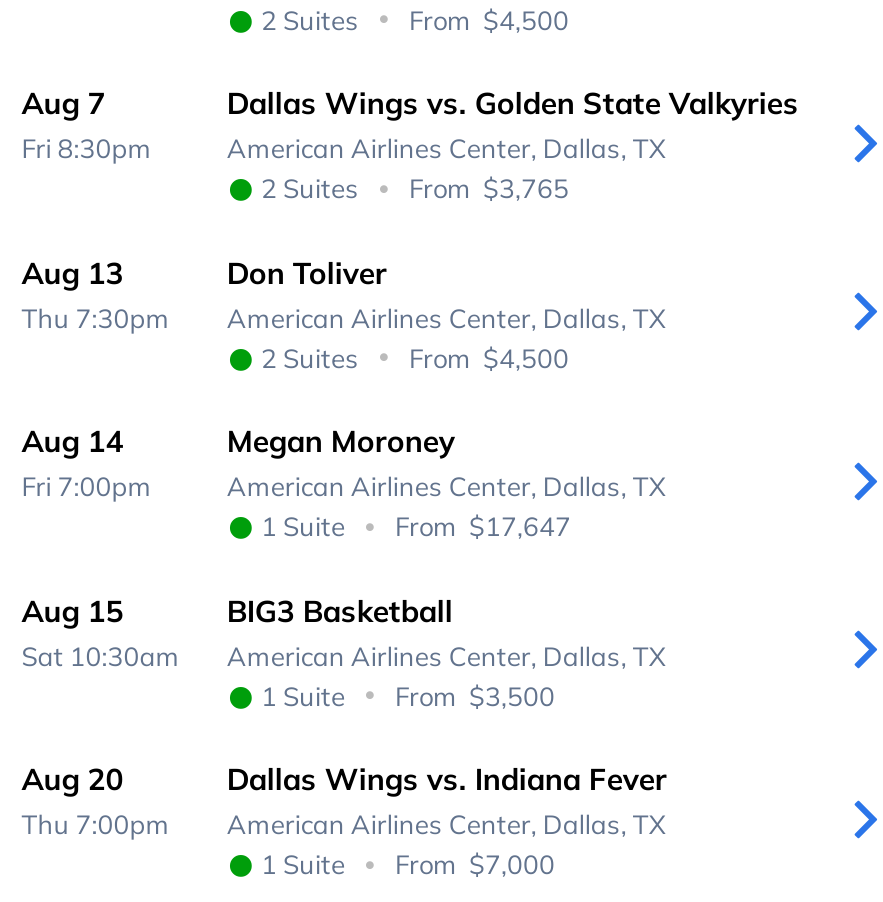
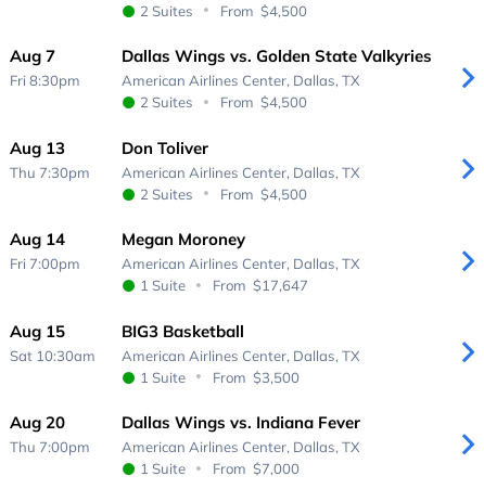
[261,172,569,204] 2 Suites From $3,765 -> [140,93,307,111] 2 Suites From $4,500

